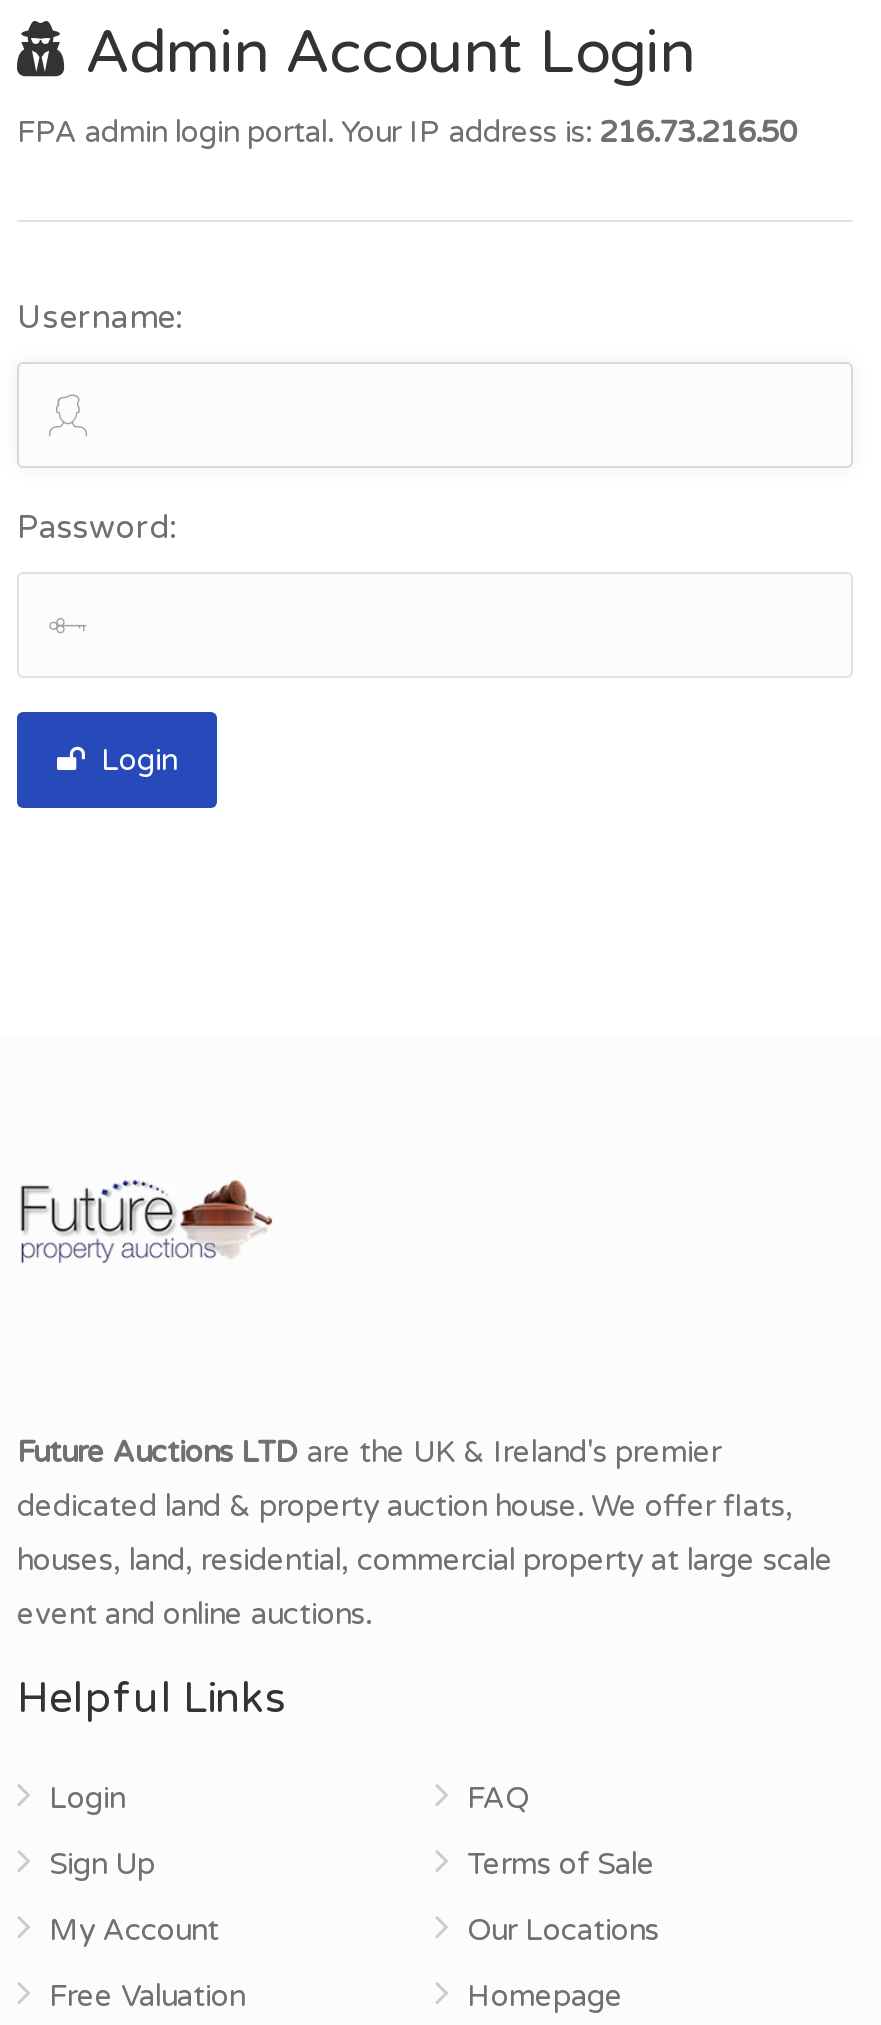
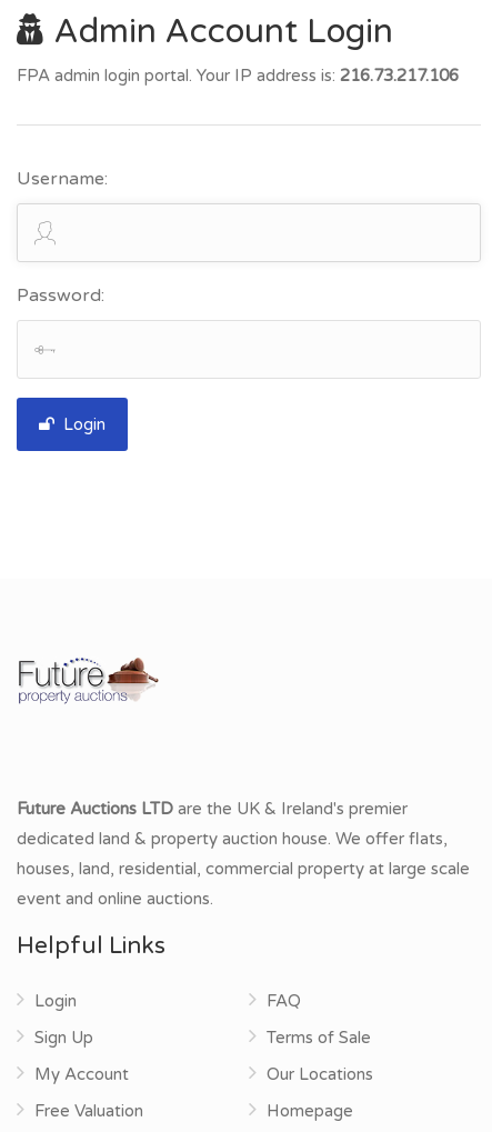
[17,114,797,150] FPA admin login portal. Your IP address is: 216.73.216.50 -> [17,66,459,86] FPA admin login portal. Your IP address is: 216.73.217.106

